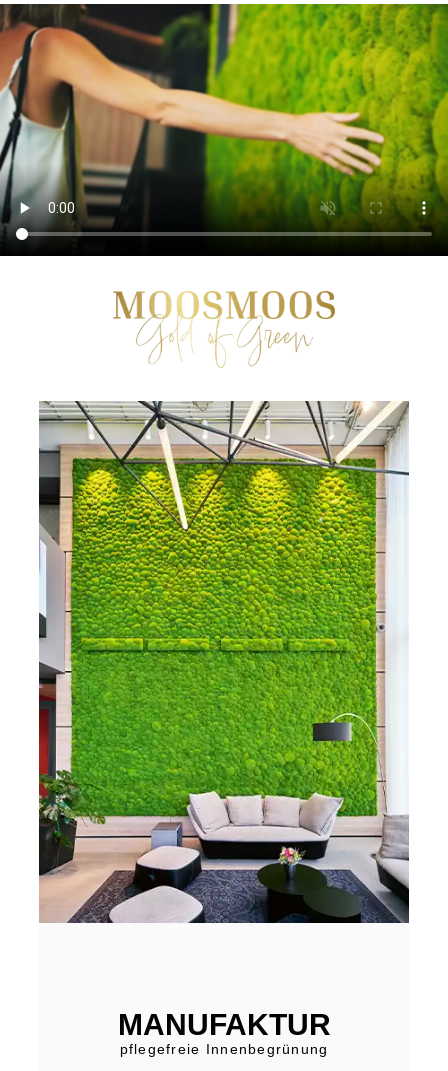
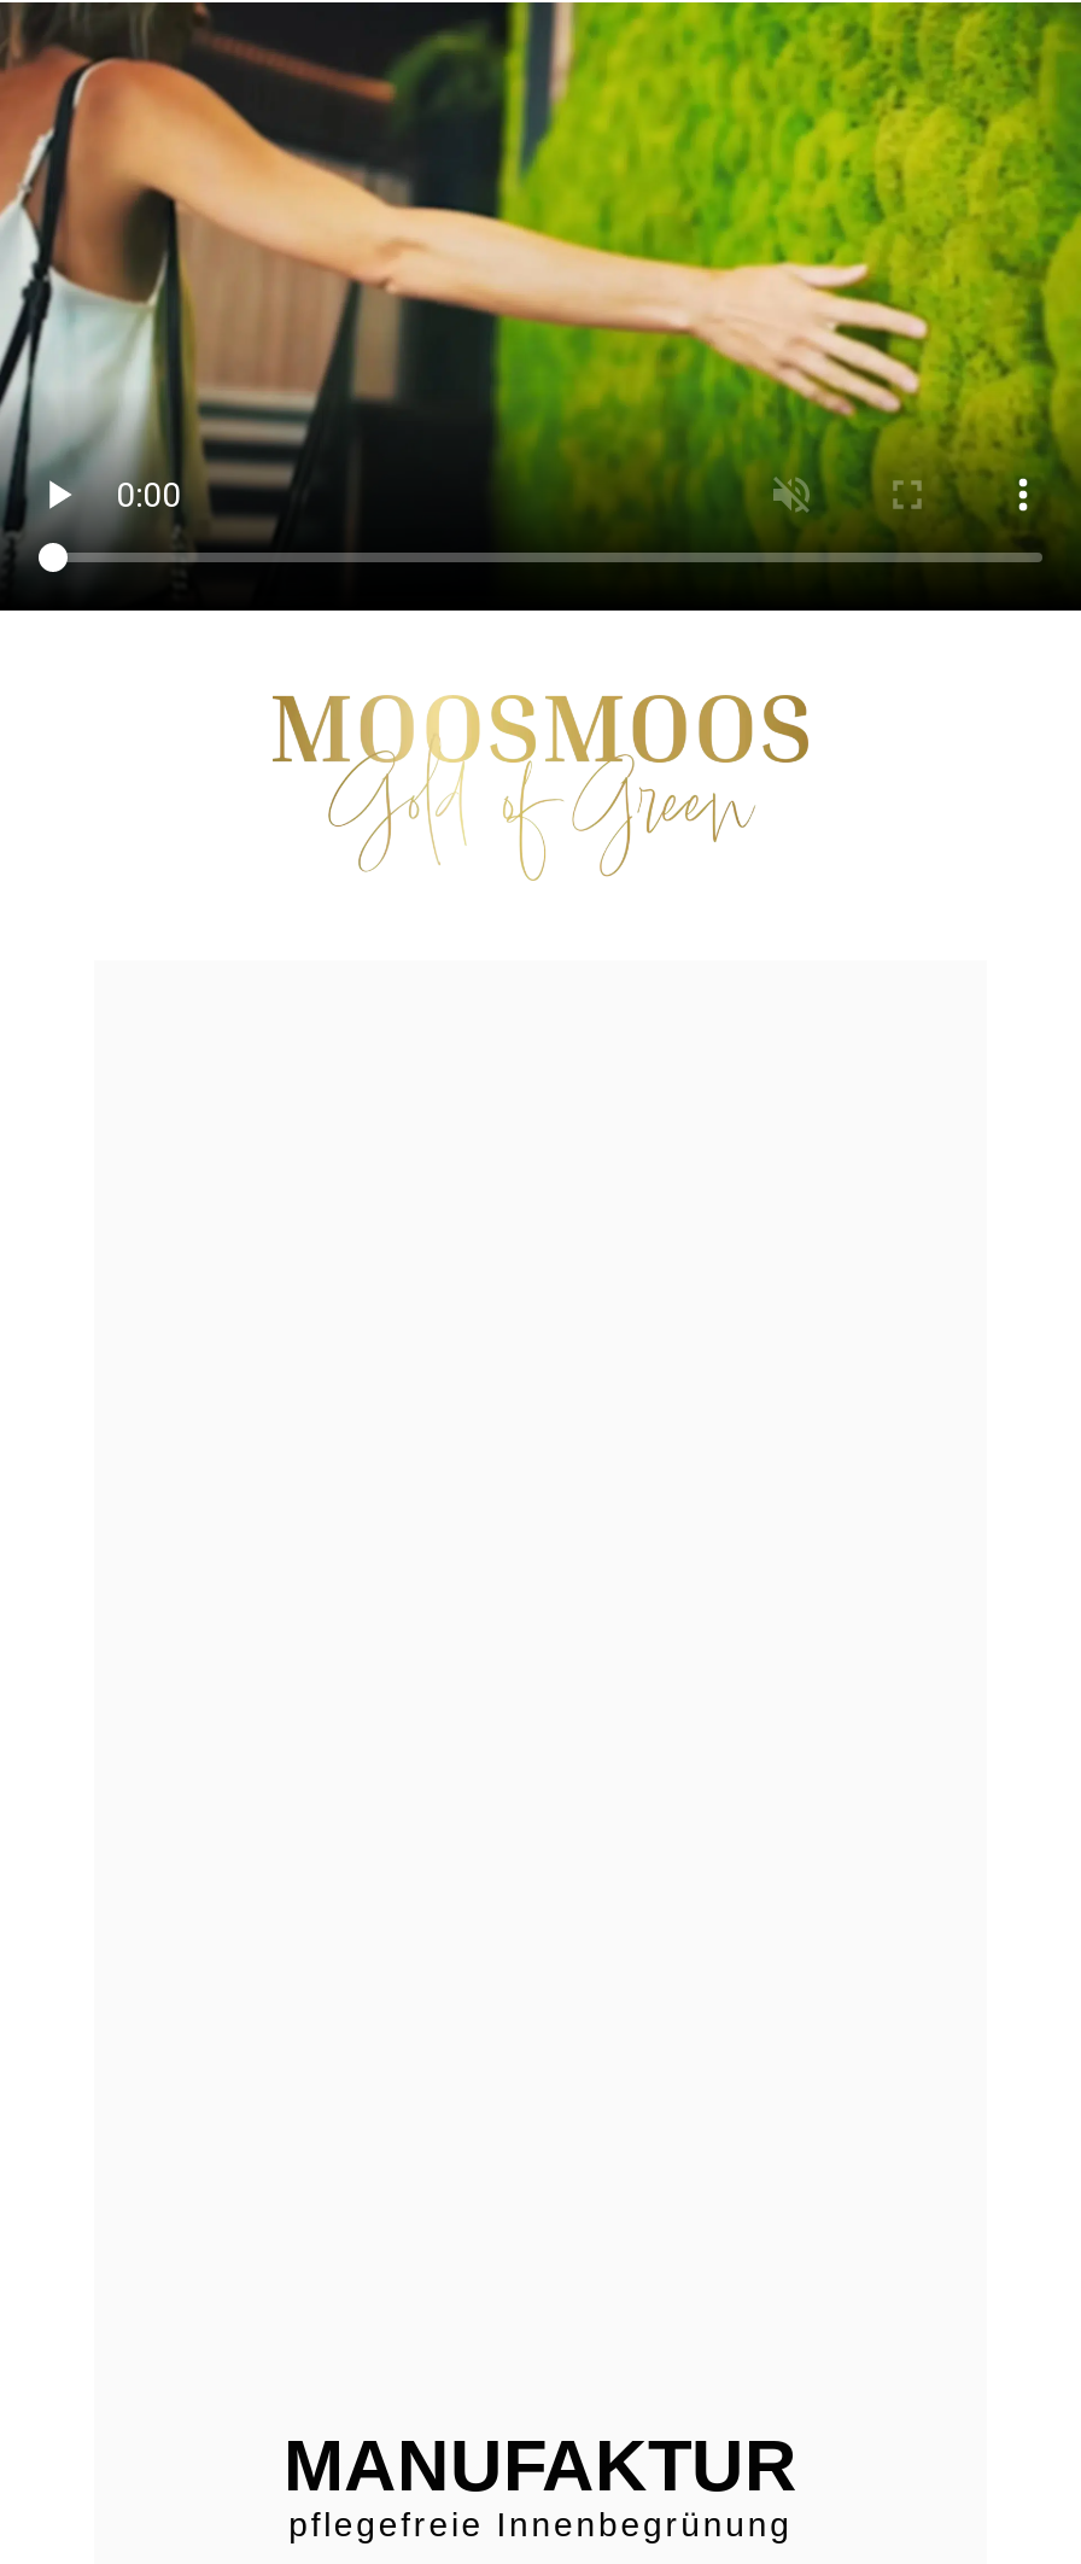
[38,400,410,924] [image] -> none

